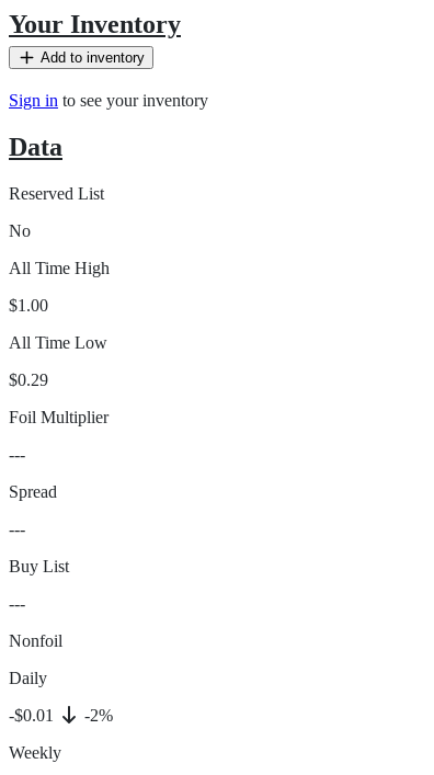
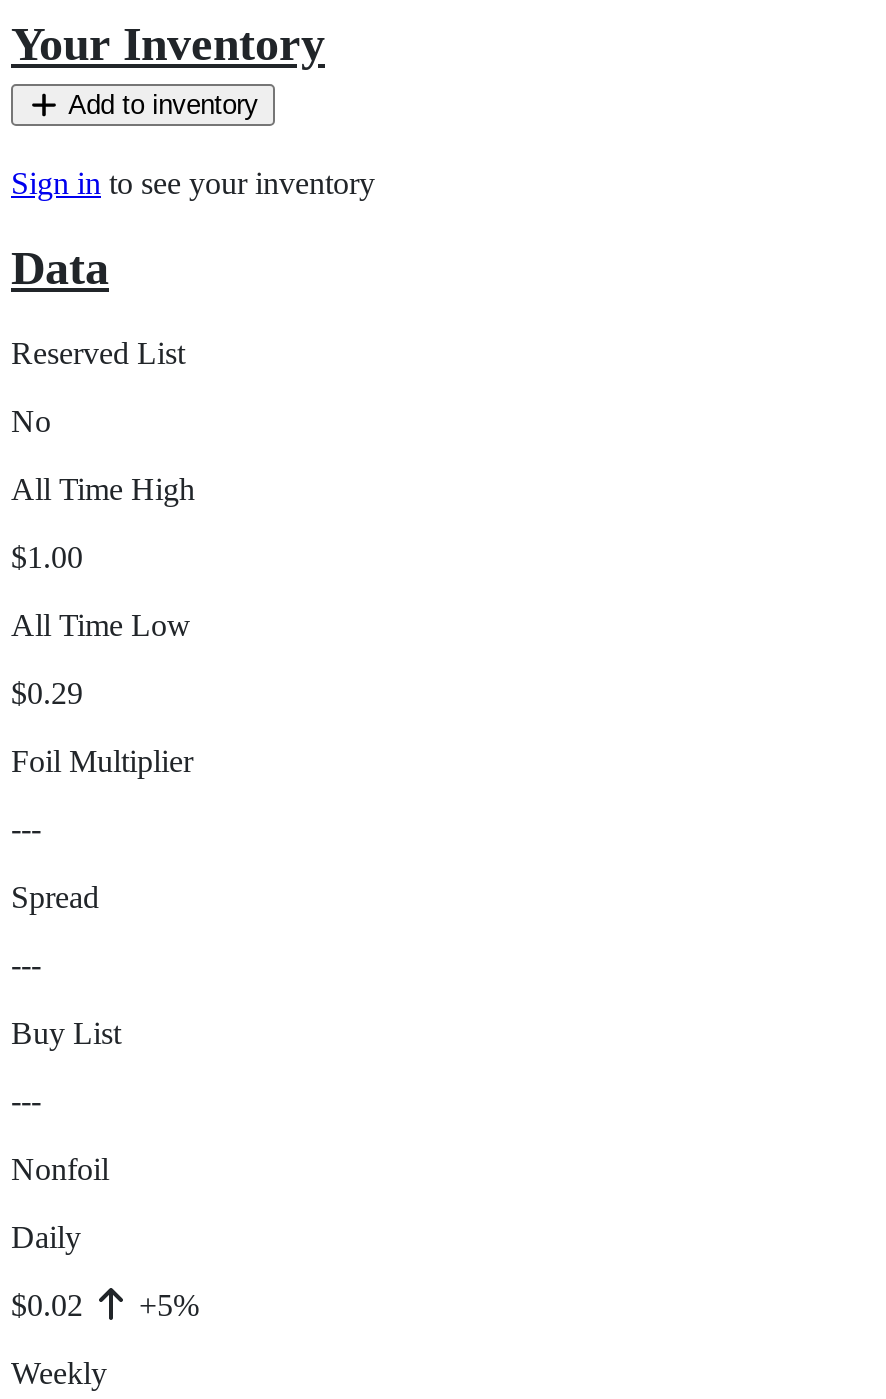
[9,706,58,725] -$0.01 -> [11,1288,91,1322] $0.02
[80,706,113,725] -2% -> [131,1288,199,1322] +5%

